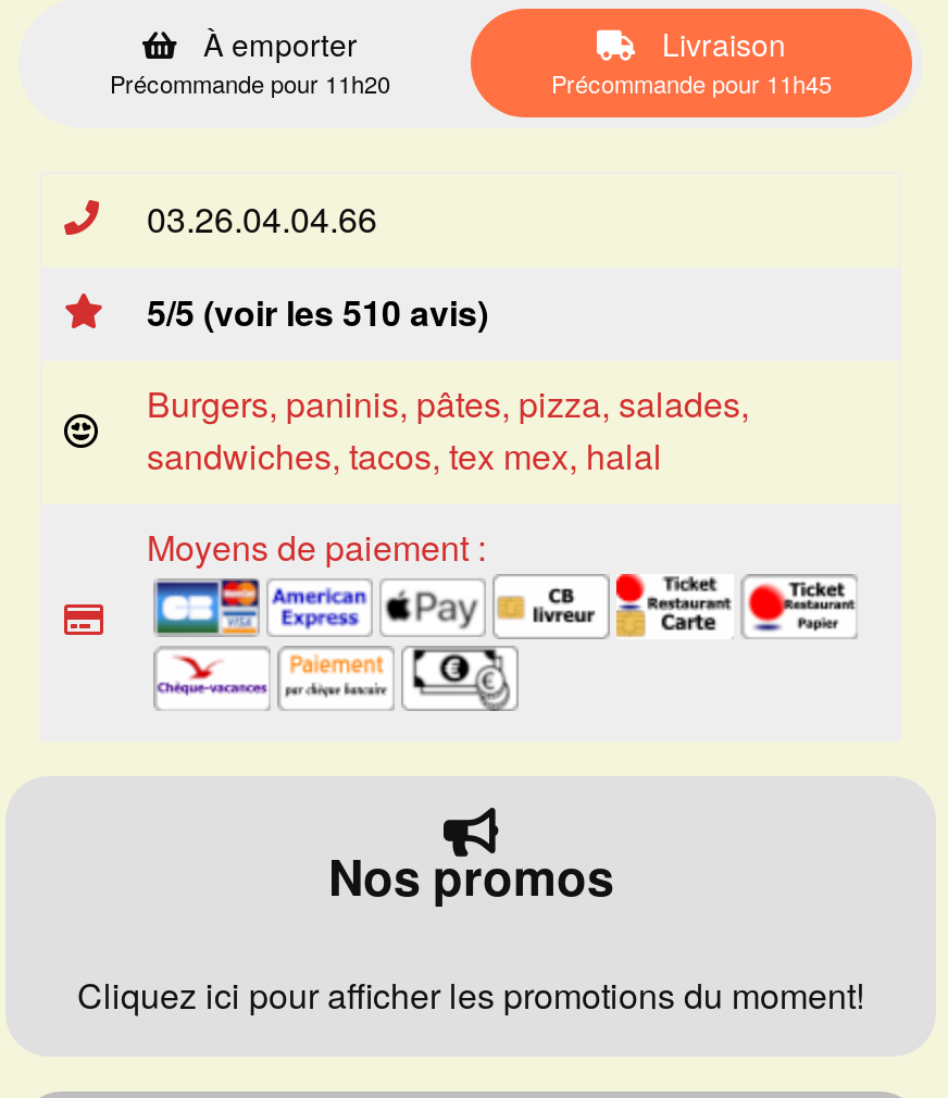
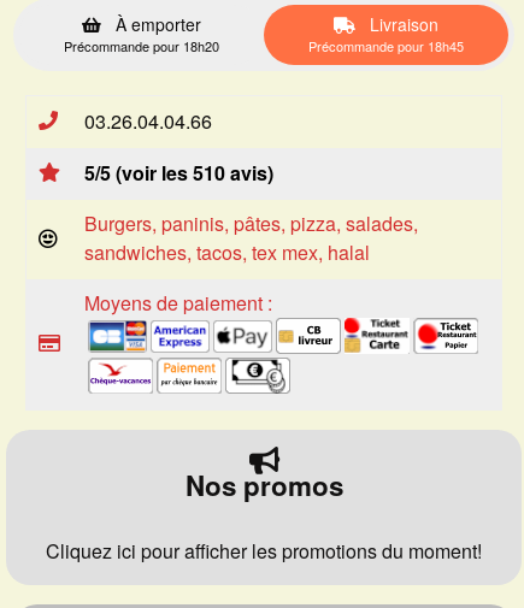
[110,65,390,100] Précommande pour 11h20 -> [64,36,219,55] Précommande pour 18h20
[551,65,832,100] Précommande pour 11h45 -> [308,36,464,55] Précommande pour 18h45

